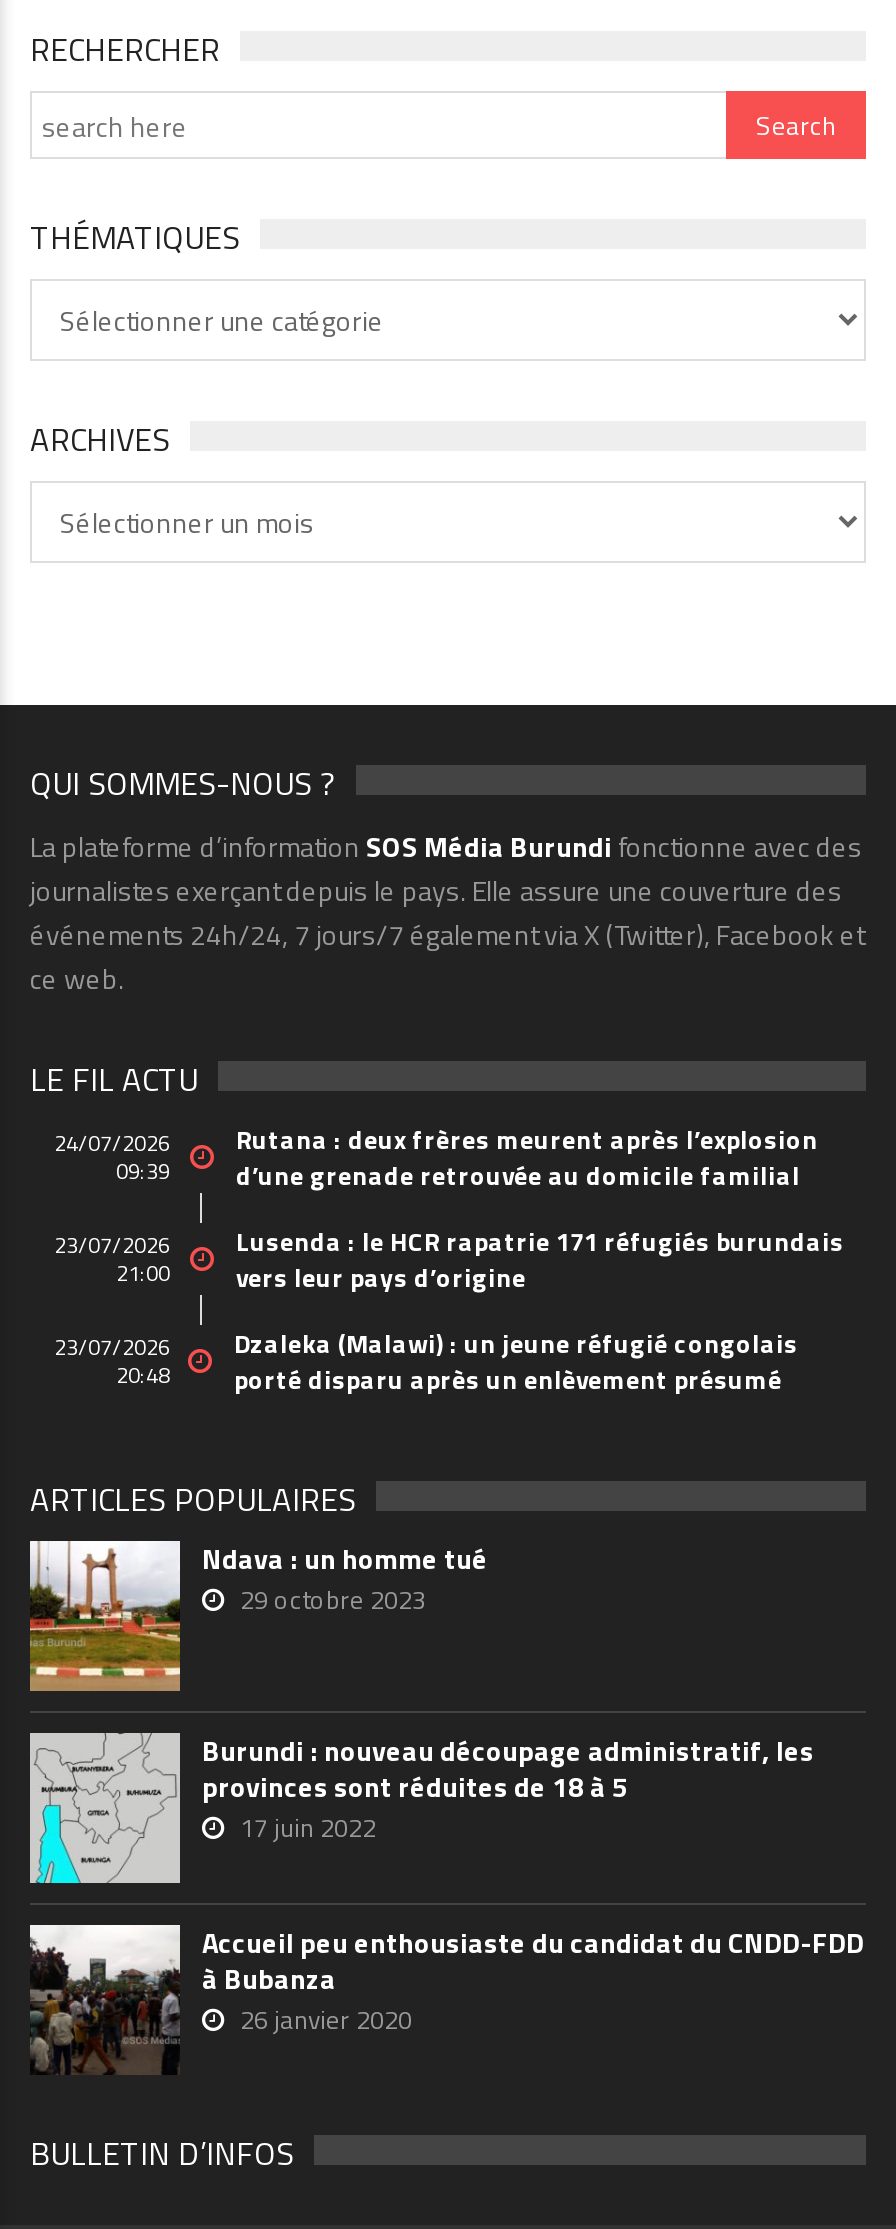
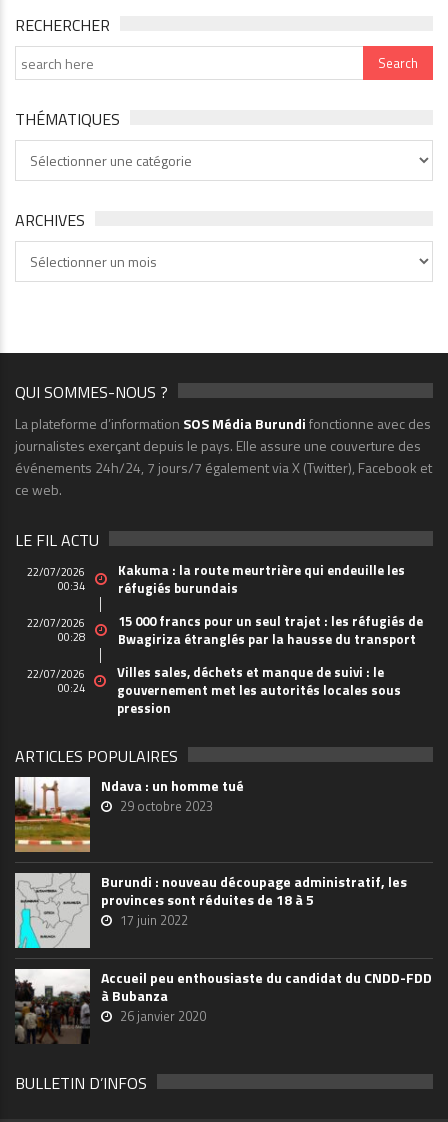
[54,1127,170,1187] 24/07/2026 | 09:39 -> [27,564,85,594] 22/07/2026 | 00:34
[236,1119,818,1195] Rutana : deux frères meurent après l’explosion | d’une grenade retrouvée au domicile familial -> [118,560,405,598] Kakuma : la route meurtrière qui endeuille les | réfugiés burundais
[54,1229,170,1289] 23/07/2026 | 21:00 -> [27,615,85,645] 22/07/2026 | 00:28
[236,1221,844,1297] Lusenda : le HCR rapatrie 171 réfugiés burundais | vers leur pays d’origine -> [118,611,423,649] 15 000 francs pour un seul trajet : les réfugiés de | Bwagiriza étranglés par la hausse du transport
[54,1331,170,1391] 23/07/2026 | 20:48 -> [27,666,85,696] 22/07/2026 | 00:24
[234,1323,798,1399] Dzaleka (Malawi) : un jeune réfugié congolais | porté disparu après un enlèvement présumé -> [117,662,401,718] Villes sales, déchets et manque de suivi : le | gouvernement met les autorités locales sous | pression

